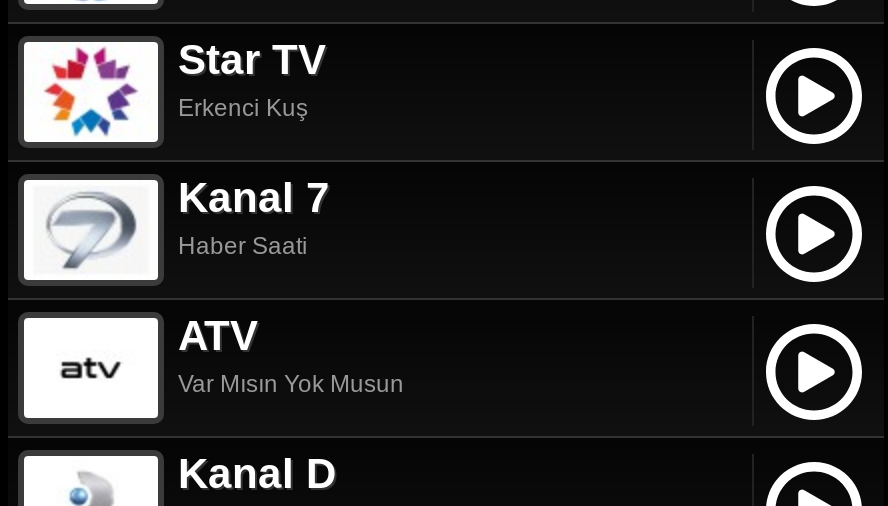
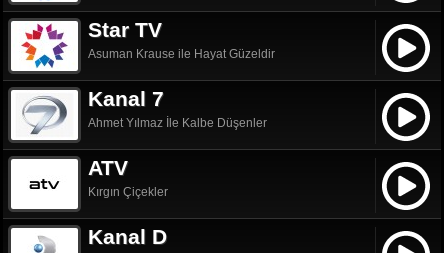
[178,94,308,122] Erkenci Kuş -> [88,47,275,61] Asuman Krause ile Hayat Güzeldir
[178,232,308,260] Haber Saati -> [88,116,267,130] Ahmet Yılmaz İle Kalbe Düşenler
[178,370,404,398] Var Mısın Yok Musun -> [88,185,168,199] Kırgın Çiçekler

